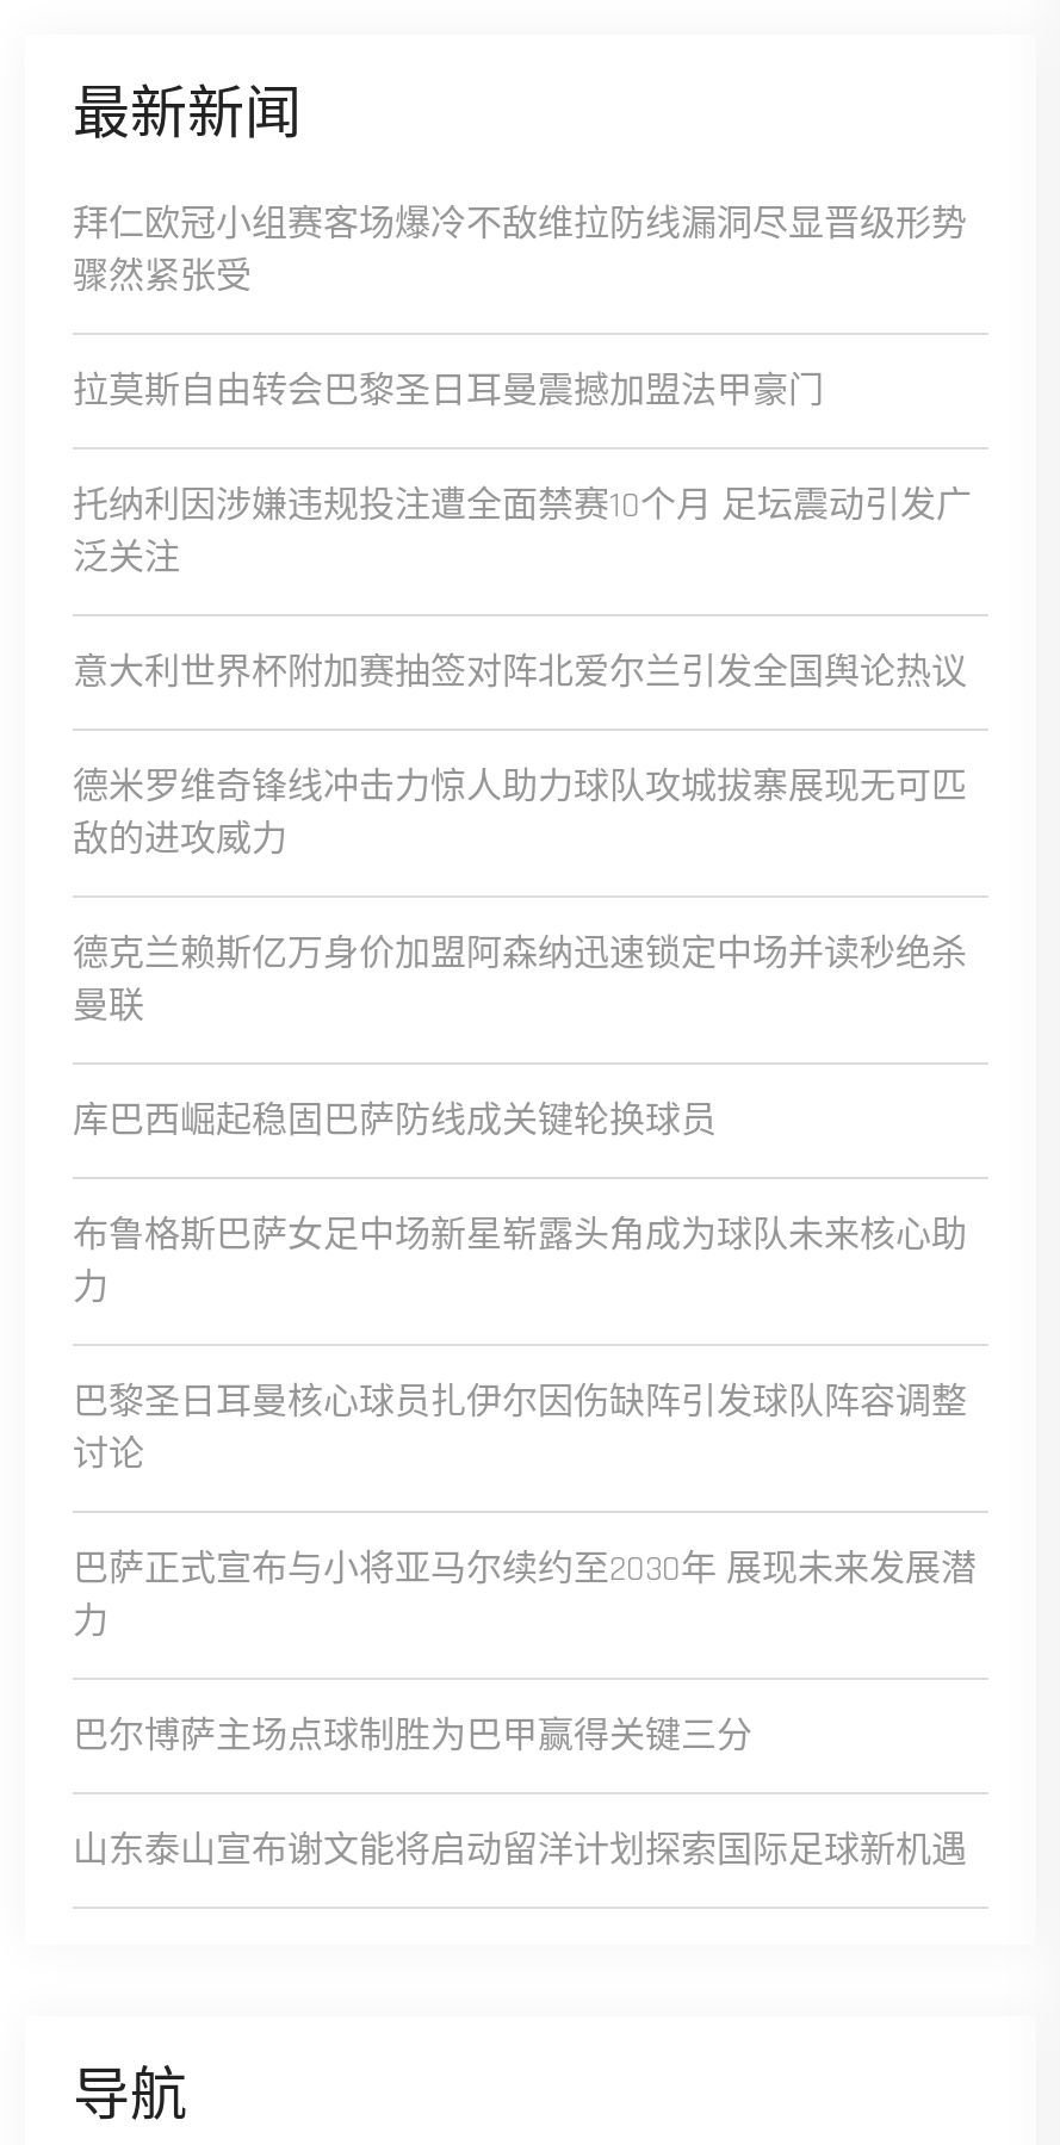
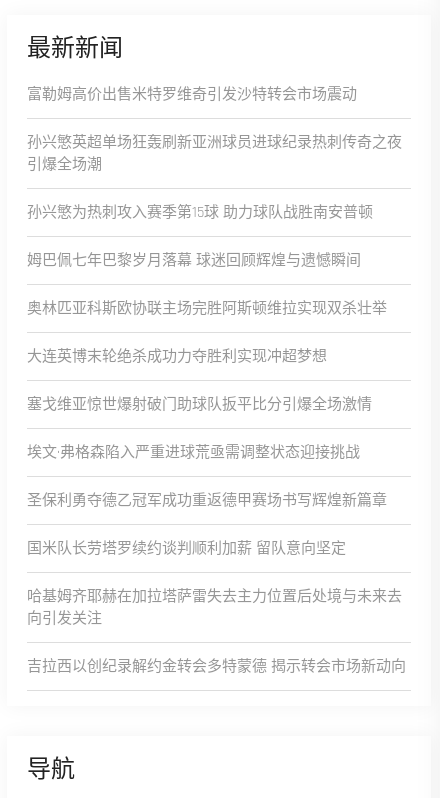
[73,202,967,299] 拜仁欧冠小组赛客场爆冷不敌维拉防线漏洞尽显晋级形势 | 骤然紧张受 -> [27,85,357,104] 富勒姆高价出售米特罗维奇引发沙特转会市场震动
[73,368,824,414] 拉莫斯自由转会巴黎圣日耳曼震撼加盟法甲豪门 -> [27,133,402,174] 孙兴慜英超单场狂轰刷新亚洲球员进球纪录热刺传奇之夜 | 引爆全场潮
[73,483,972,581] 托纳利因涉嫌违规投注遭全面禁赛10个月 足坛震动引发广 | 泛关注 -> [27,203,373,222] 孙兴慜为热刺攻入赛季第15球 助力球队战胜南安普顿
[73,650,967,695] 意大利世界杯附加赛抽签对阵北爱尔兰引发全国舆论热议 -> [27,251,361,270] 姆巴佩七年巴黎岁月落幕 球迷回顾辉煌与遗憾瞬间
[73,764,967,862] 德米罗维奇锋线冲击力惊人助力球队攻城拔寨展现无可匹 | 敌的进攻威力 -> [27,299,387,318] 奥林匹亚科斯欧协联主场完胜阿斯顿维拉实现双杀壮举
[73,931,967,1029] 德克兰赖斯亿万身价加盟阿森纳迅速锁定中场并读秒绝杀 | 曼联 -> [27,347,327,366] 大连英博末轮绝杀成功力夺胜利实现冲超梦想
[73,1098,717,1143] 库巴西崛起稳固巴萨防线成关键轮换球员 -> [27,395,372,414] 塞戈维亚惊世爆射破门助球队扳平比分引爆全场激情
[73,1213,967,1310] 布鲁格斯巴萨女足中场新星崭露头角成为球队未来核心助 | 力 -> [27,443,360,462] 埃文·弗格森陷入严重进球荒亟需调整状态迎接挑战
[73,1380,967,1477] 巴黎圣日耳曼核心球员扎伊尔因伤缺阵引发球队阵容调整 | 讨论 -> [27,491,387,510] 圣保利勇夺德乙冠军成功重返德甲赛场书写辉煌新篇章
[73,1546,977,1644] 巴萨正式宣布与小将亚马尔续约至2030年 展现未来发展潜 | 力 -> [27,539,346,558] 国米队长劳塔罗续约谈判顺利加薪 留队意向坚定
[73,1713,752,1759] 巴尔博萨主场点球制胜为巴甲赢得关键三分 -> [27,587,402,628] 哈基姆齐耶赫在加拉塔萨雷失去主力位置后处境与未来去 | 向引发关注
[73,1828,967,1873] 山东泰山宣布谢文能将启动留洋计划探索国际足球新机遇 -> [27,657,406,676] 吉拉西以创纪录解约金转会多特蒙德 揭示转会市场新动向

